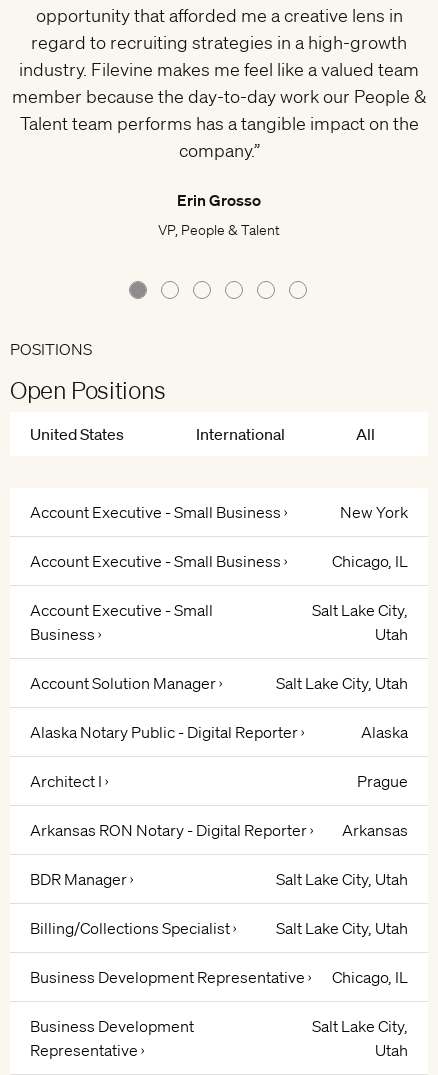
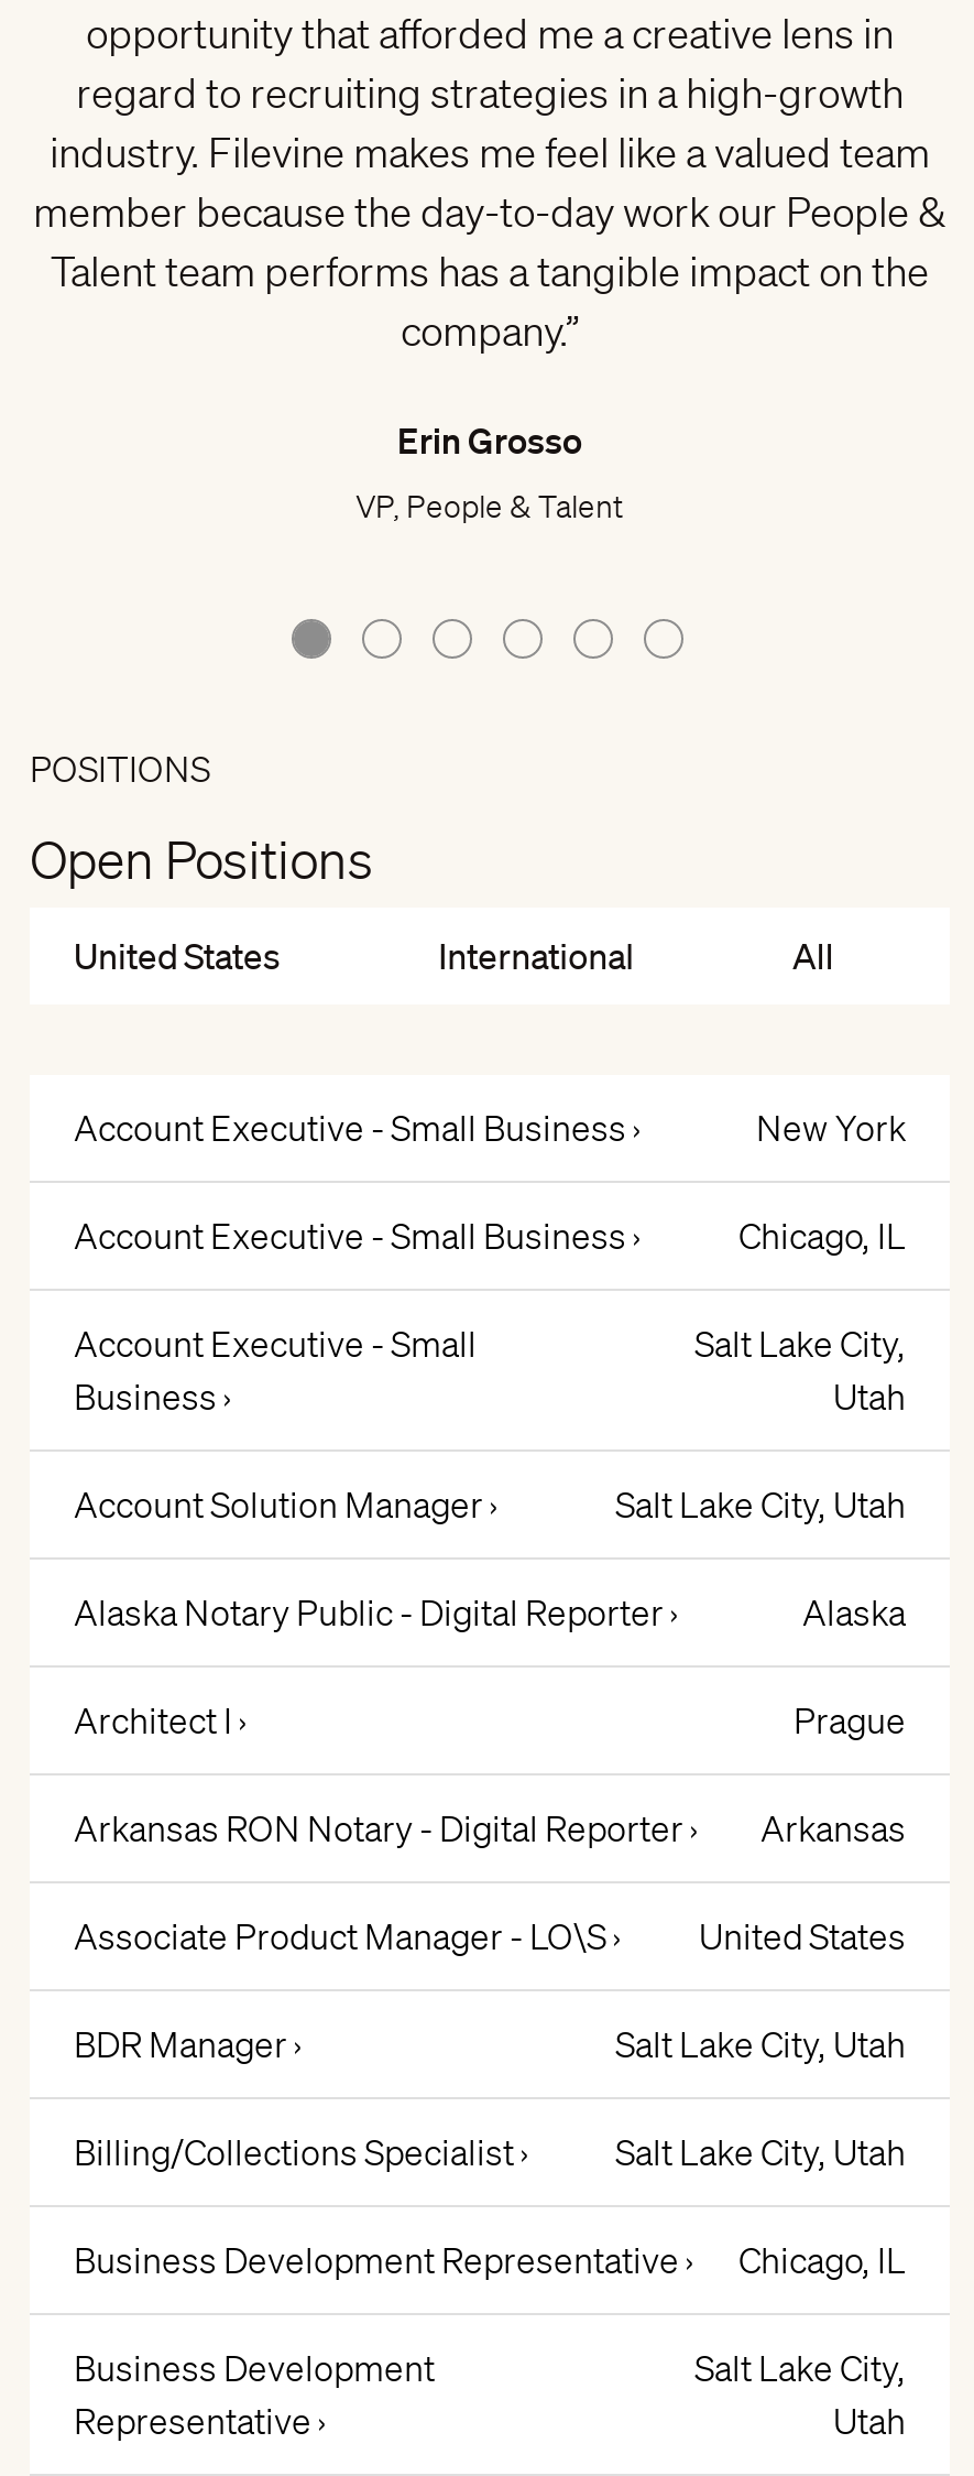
none -> [74,1914,906,1958] Associate Product Manager - LO\S › | United States

